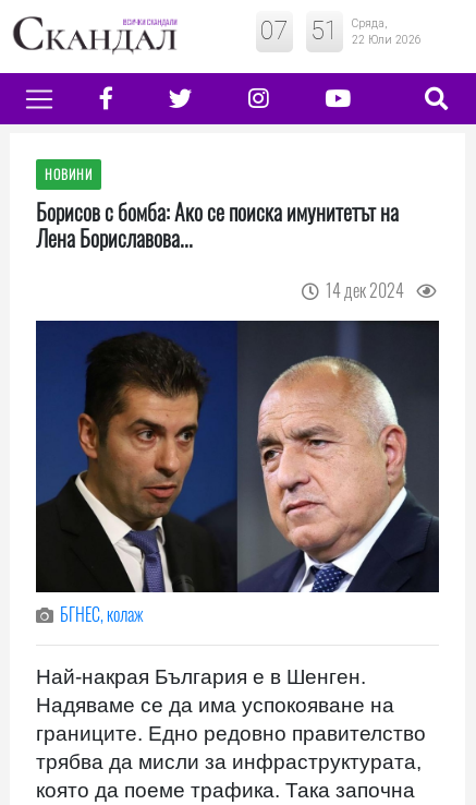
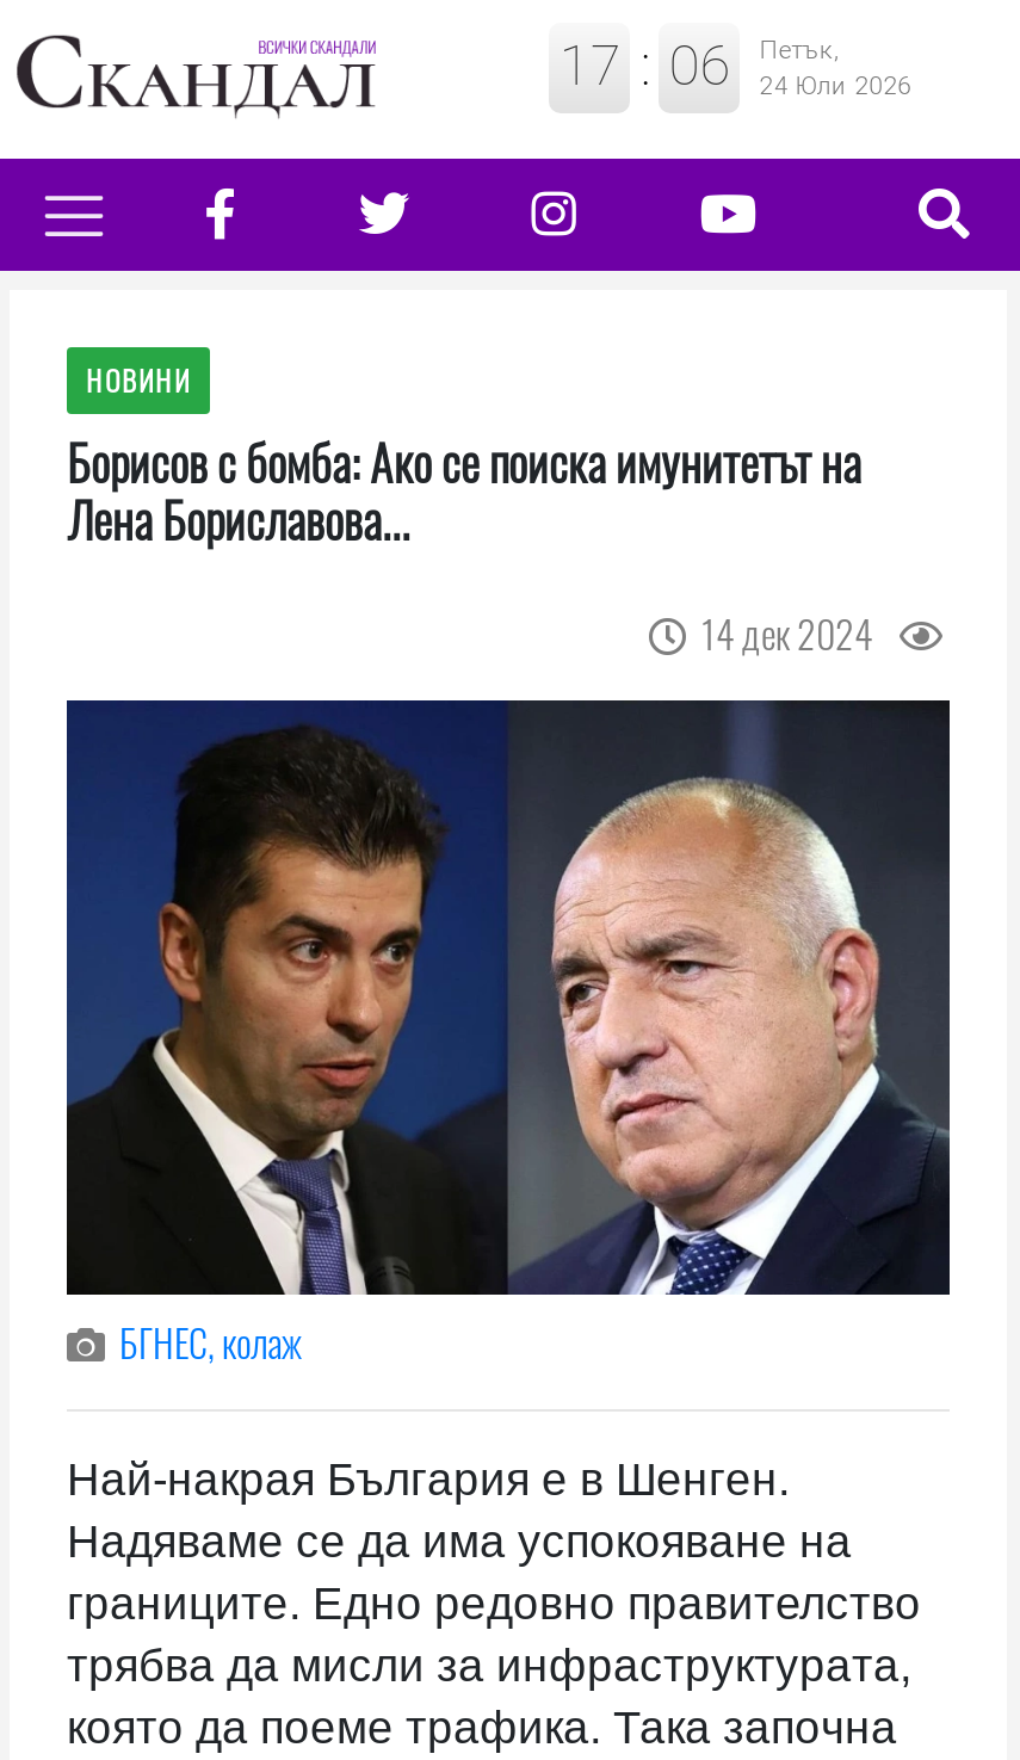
[261,15,422,46] 07 : 51 | Сряда, | 22 Юли 2026 -> [559,31,912,100] 17 : 06 | Петък, | 24 Юли 2026

